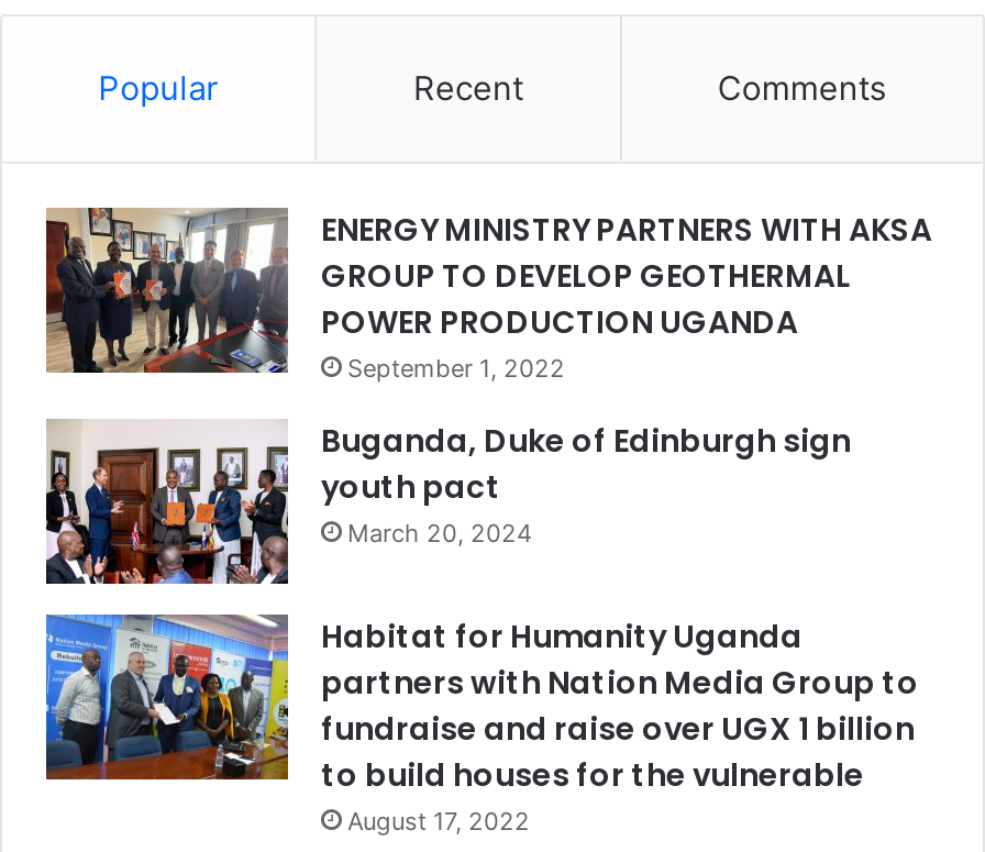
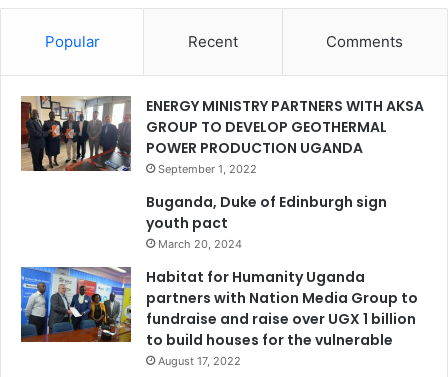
[44,418,290,587] [image] -> none

